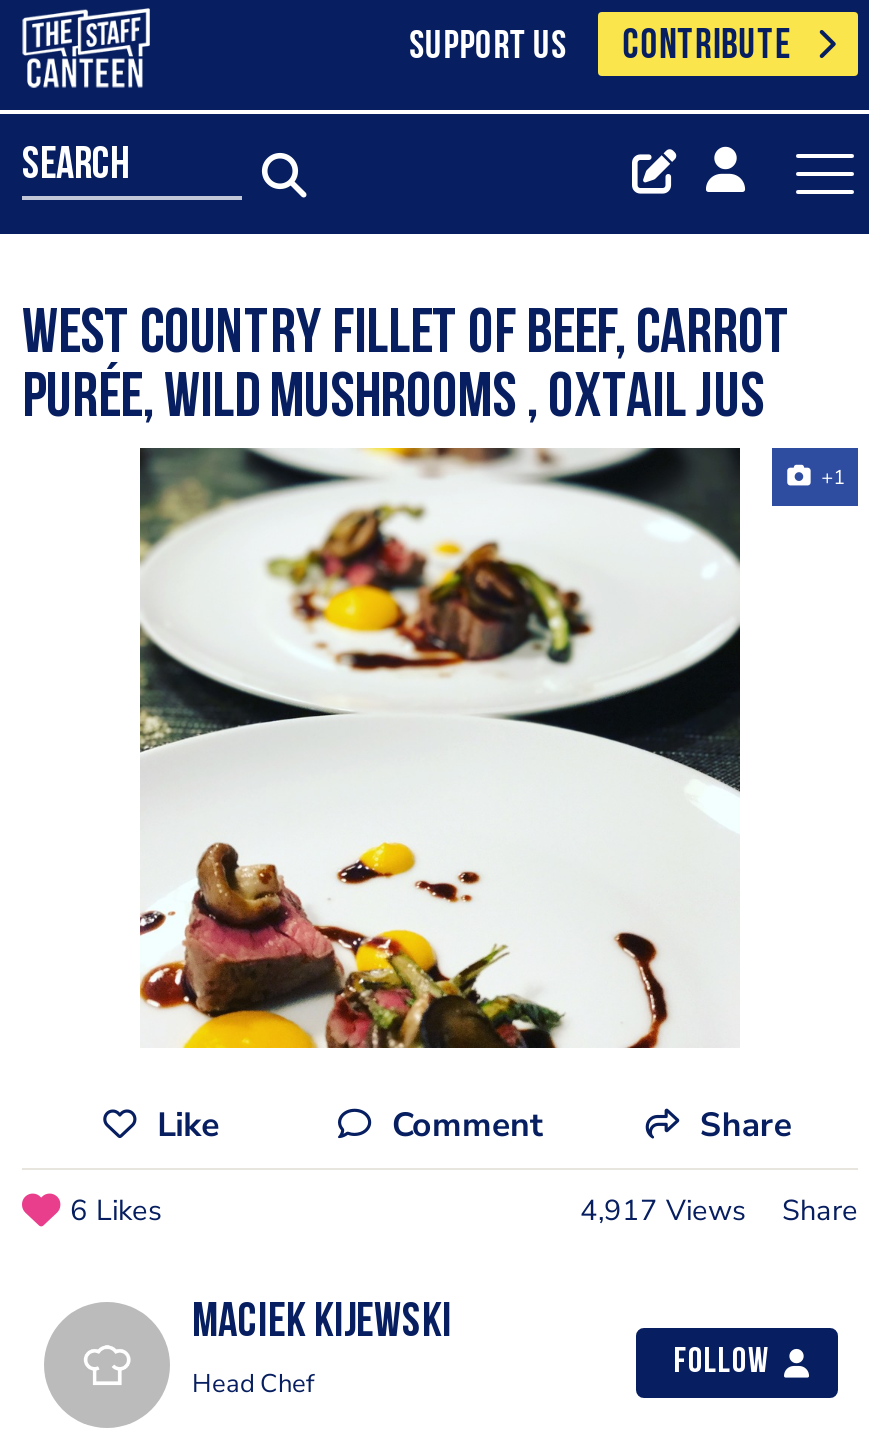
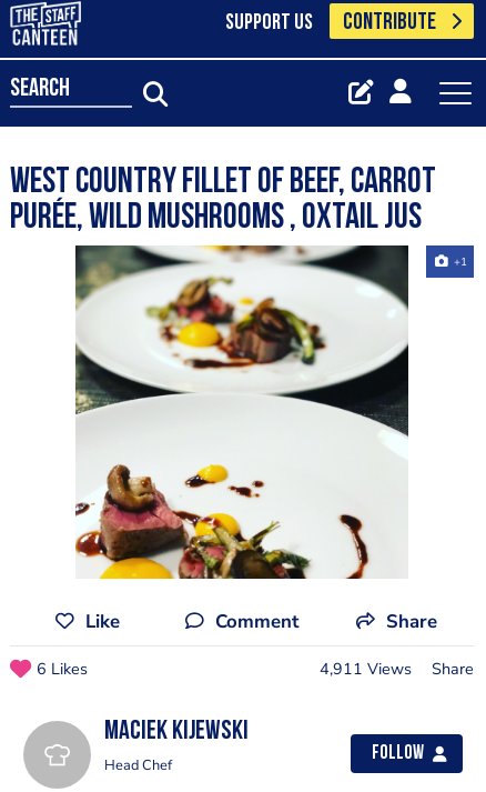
[580,1190,858,1230] 4,917 Views Share -> [320,658,474,680] 4,911 Views Share

